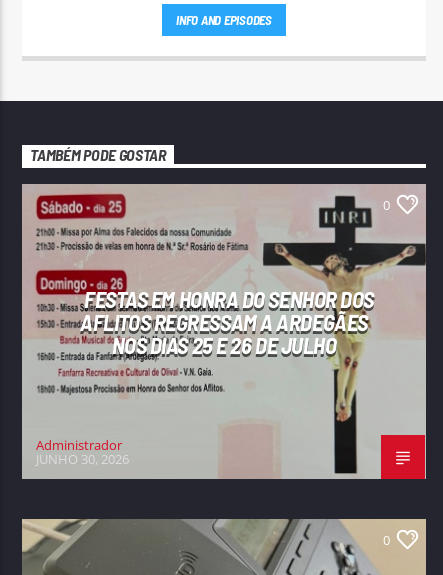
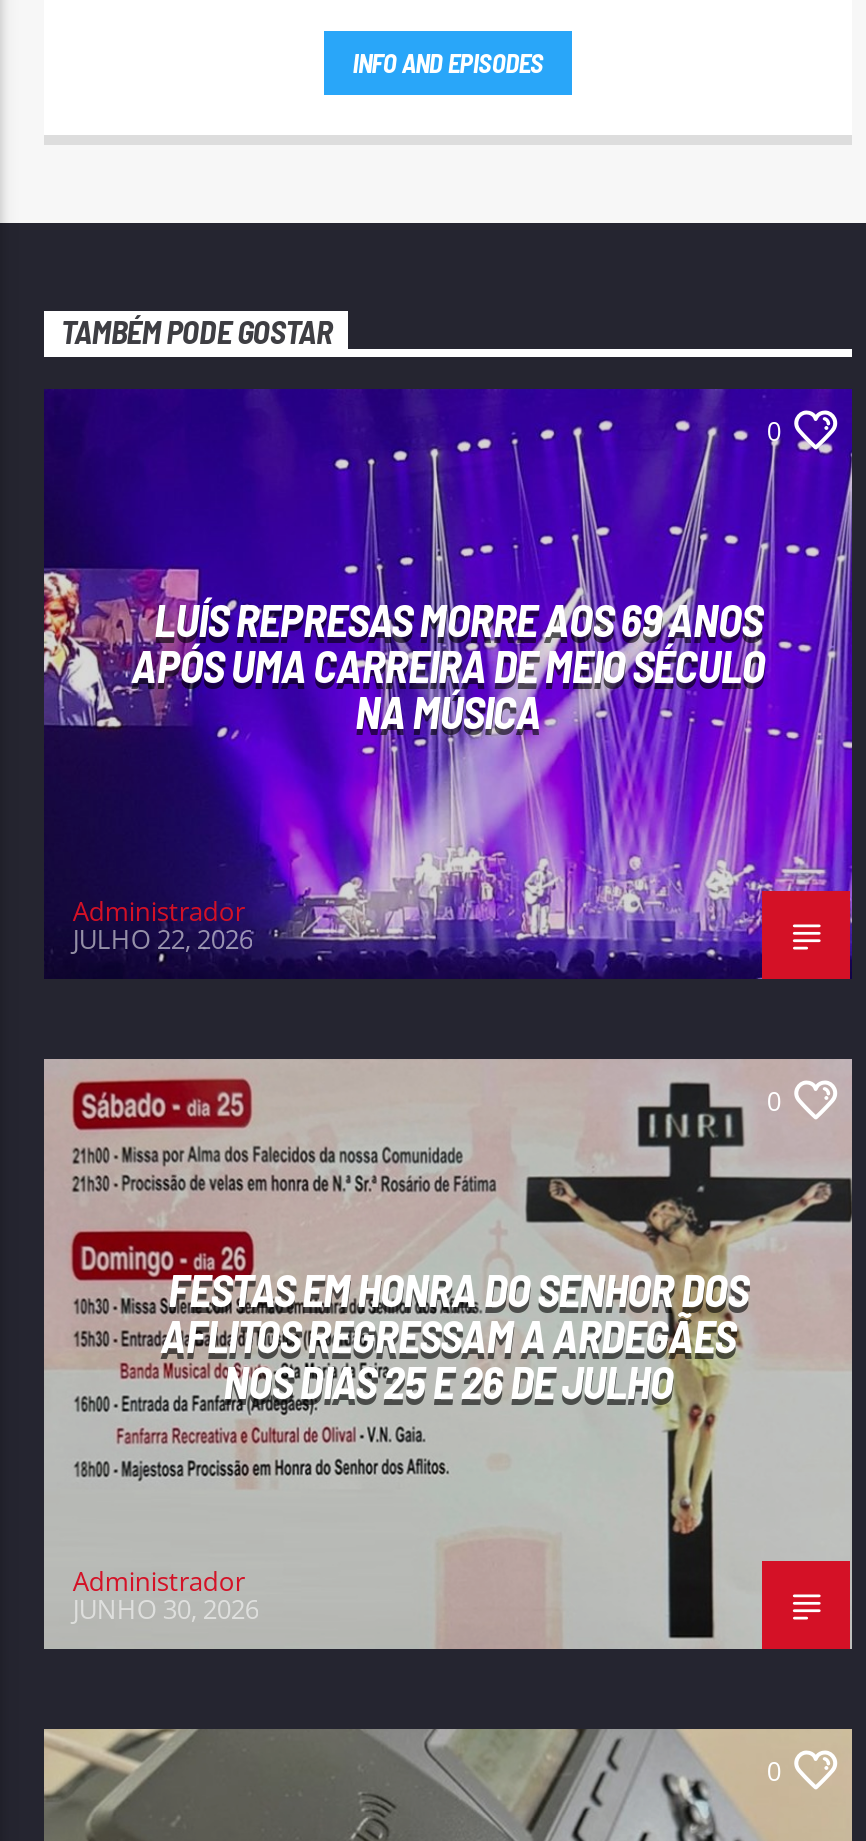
none -> [44,389,854,979] [image] | 0
none -> [73,893,253,956] Administrador | JULHO 22, 2026
none -> [131,593,765,737] LUÍS REPRESAS MORRE AOS 69 ANOS | APÓS UMA CARREIRA DE MEIO SÉCULO | NA MÚSICA

